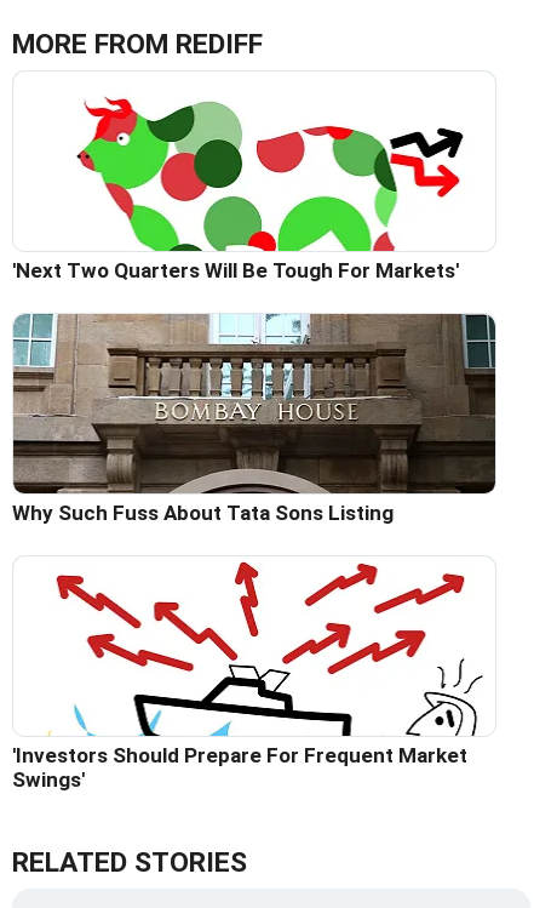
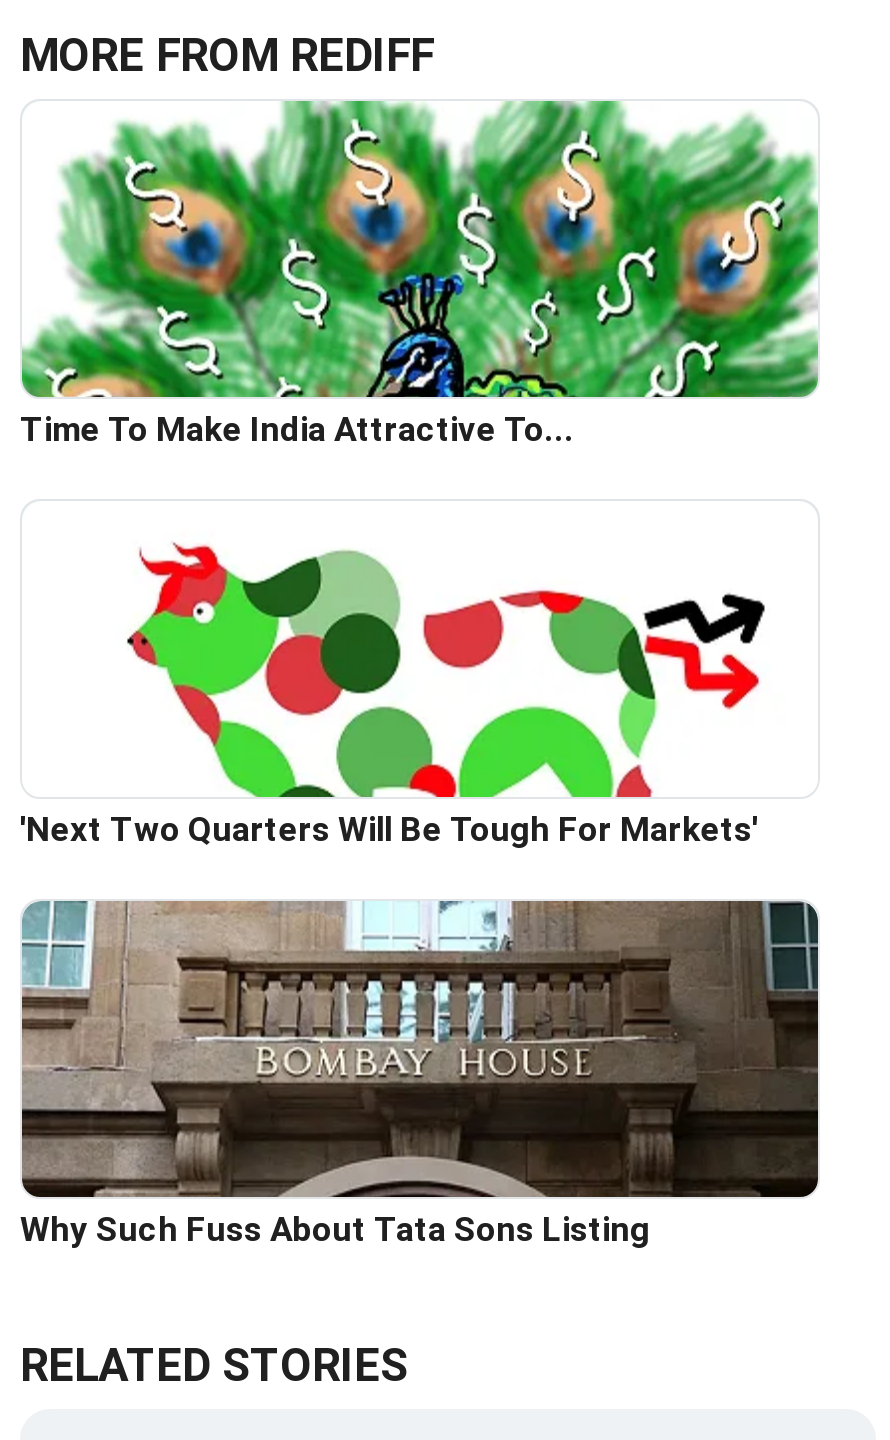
none -> [20,99,820,450] [image] | Time To Make India Attractive To...
moved [12,92,459,525] -> [20,535,758,1250]: [image] | 'Next Two Quarters Will Be Tough For Markets' | Why Such Fuss About Tata Sons Listing
[12,561,483,792] [image] | 'Investors Should Prepare For Frequent Market | Swings' -> none

